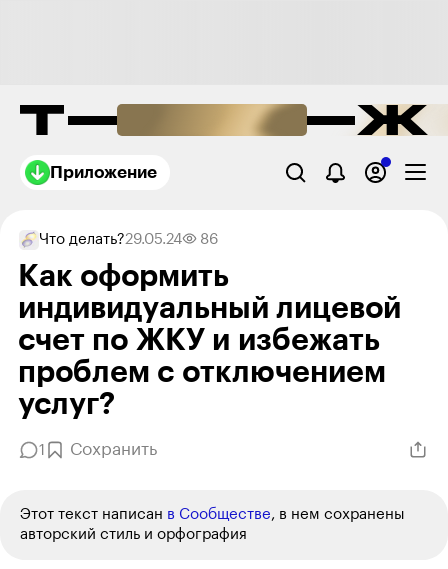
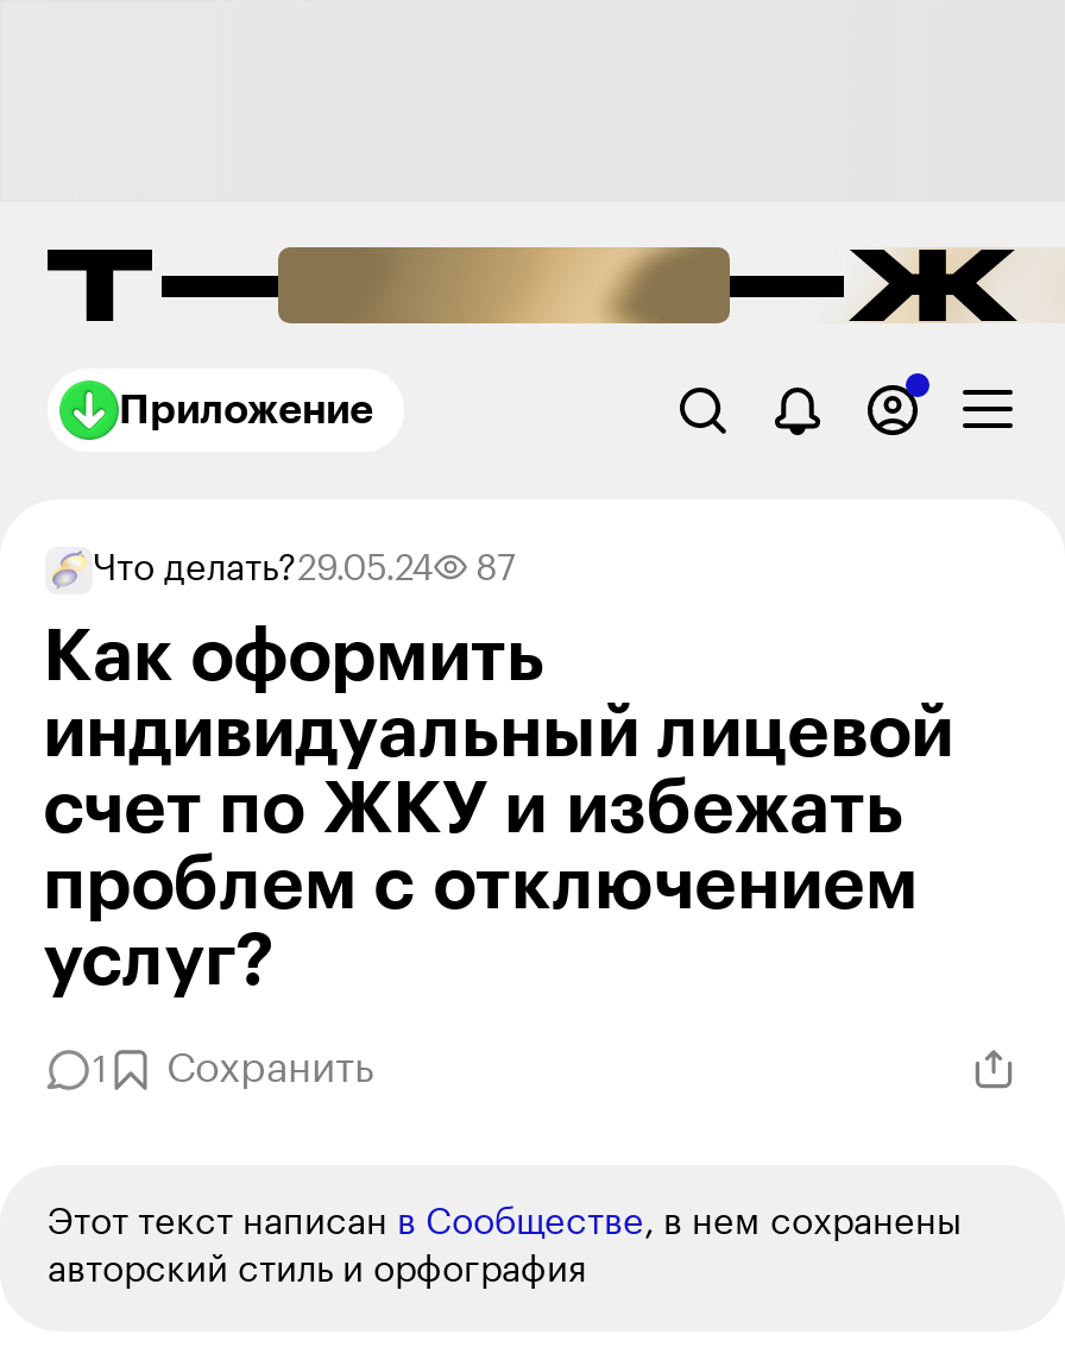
[39,232,218,247] Что делать?29.05.24 86 -> [93,552,516,587] Что делать?29.05.24 87

